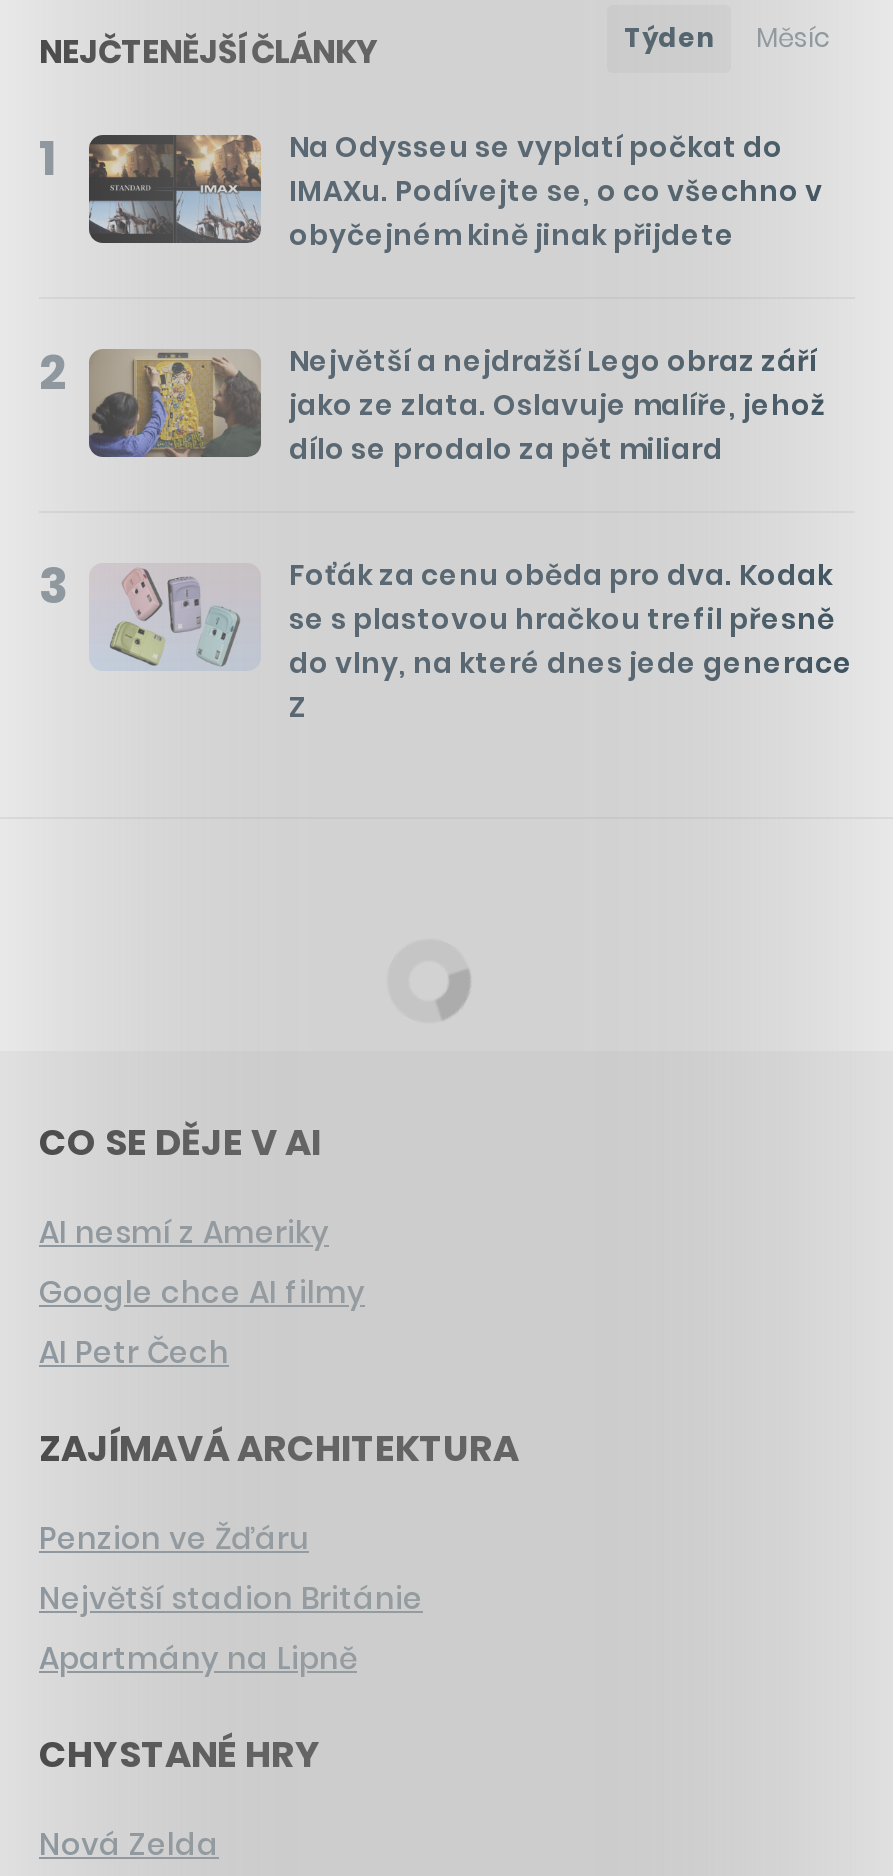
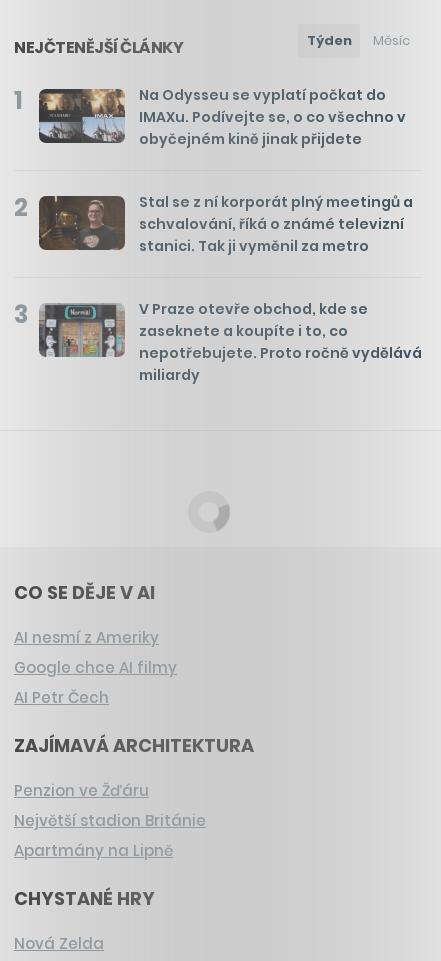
[87,342,825,470] [image] | Největší a nejdražší Lego obraz září | jako ze zlata. Oslavuje malíře, jehož | dílo se prodalo za pět miliard -> [38,192,413,256] [image] | Stal se z ní korporát plný meetingů a | schvalování, říká o známé televizní | stanici. Tak ji vyměnil za metro
[89,556,853,728] [image] | Foťák za cenu oběda pro dva. Kodak | se s plastovou hračkou trefil přesně | do vlny, na které dnes jede generace | Z -> [38,299,422,385] [image] | V Praze otevře obchod, kde se | zaseknete a koupíte i to, co | nepotřebujete. Proto ročně vydělává | miliardy

